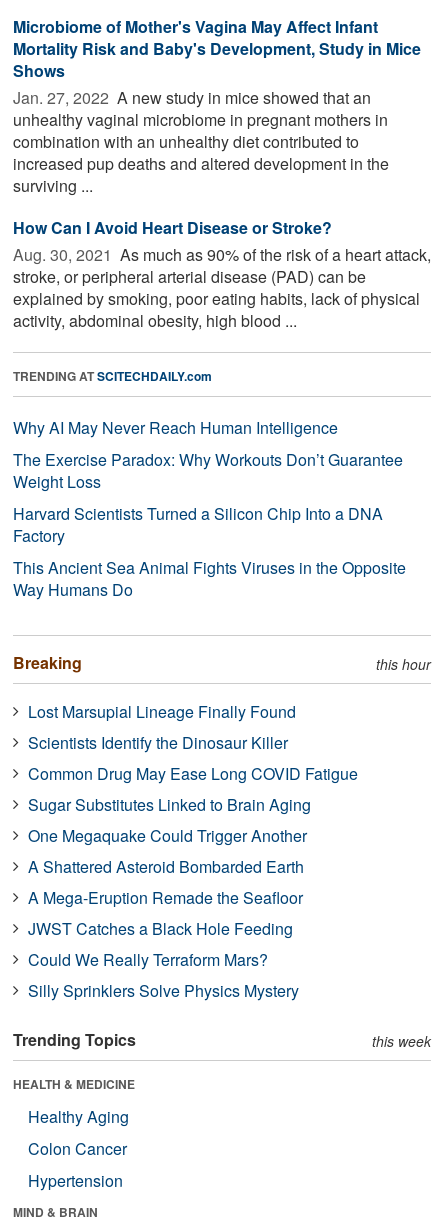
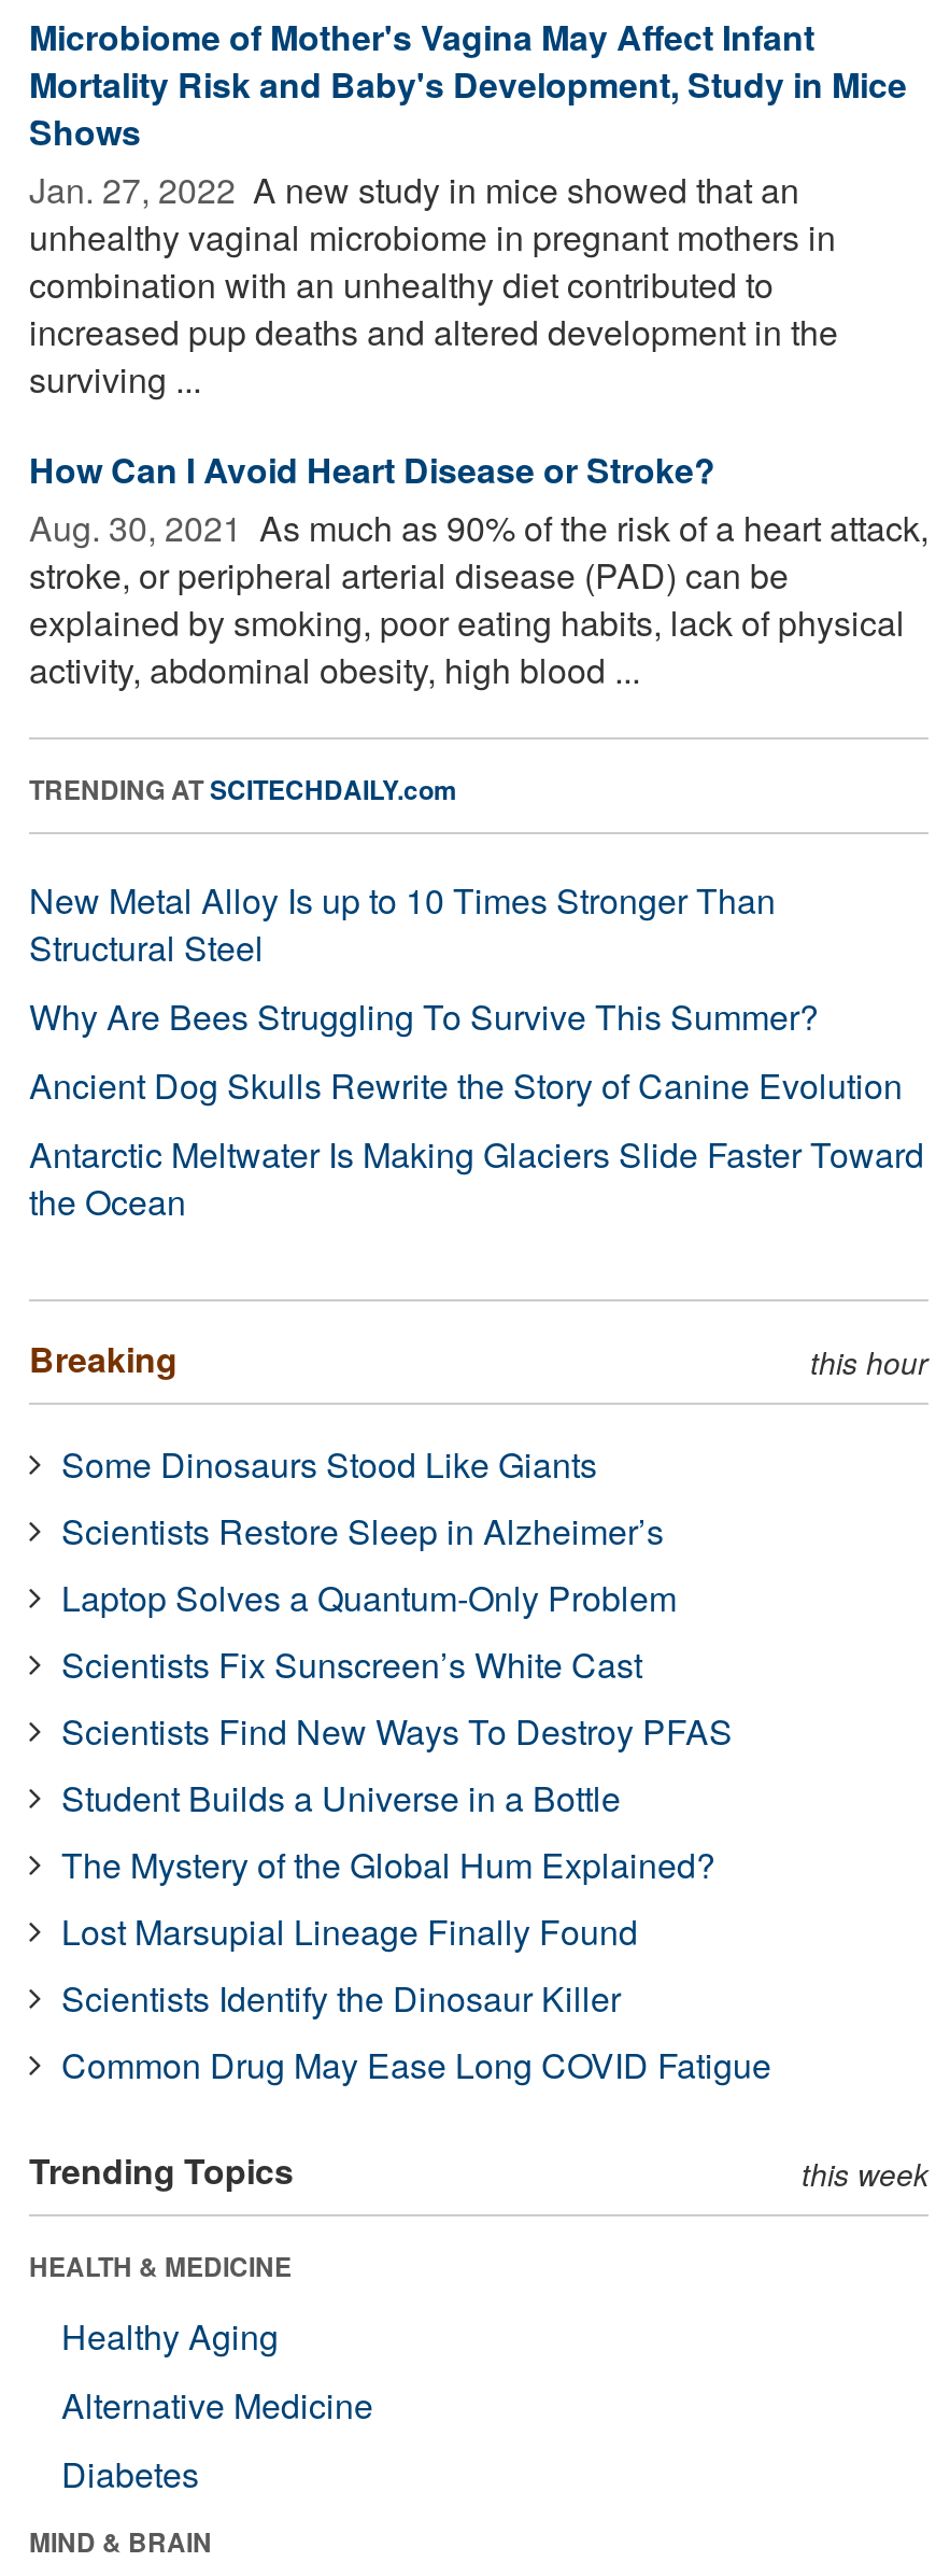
[13,416,406,601] Why AI May Never Reach Human Intelligence | The Exercise Paradox: Why Workouts Don’t Guarantee | Weight Loss | Harvard Scientists Turned a Silicon Chip Into a DNA | Factory | This Ancient Sea Animal Fights Viruses in the Opposite | Way Humans Do -> [29,875,924,1226] New Metal Alloy Is up to 10 Times Stronger Than | Structural Steel | Why Are Bees Struggling To Survive This Summer? | Ancient Dog Skulls Rewrite the Story of Canine Evolution | Antarctic Meltwater Is Making Glaciers Slide Faster Toward | the Ocean
none -> [61,1439,733,1889] Some Dinosaurs Stood Like Giants | Scientists Restore Sleep in Alzheimer’s | Laptop Solves a Quantum-Only Problem | Scientists Fix Sunscreen’s White Cast | Scientists Find New Ways To Destroy PFAS | Student Builds a Universe in a Bottle | The Mystery of the Global Hum Explained?
moved [28,700,358,785] -> [61,1906,771,2089]: Lost Marsupial Lineage Finally Found | Scientists Identify the Dinosaur Killer | Common Drug May Ease Long COVID Fatigue
[28,793,311,1002] Sugar Substitutes Linked to Brain Aging | One Megaquake Could Trigger Another | A Shattered Asteroid Bombarded Earth | A Mega-Eruption Remade the Seafloor | JWST Catches a Black Hole Feeding | Could We Really Terraform Mars? | Silly Sprinklers Solve Physics Mystery -> none
[28,1137,127,1192] Colon Cancer | Hypertension -> [61,2380,373,2498] Alternative Medicine | Diabetes

